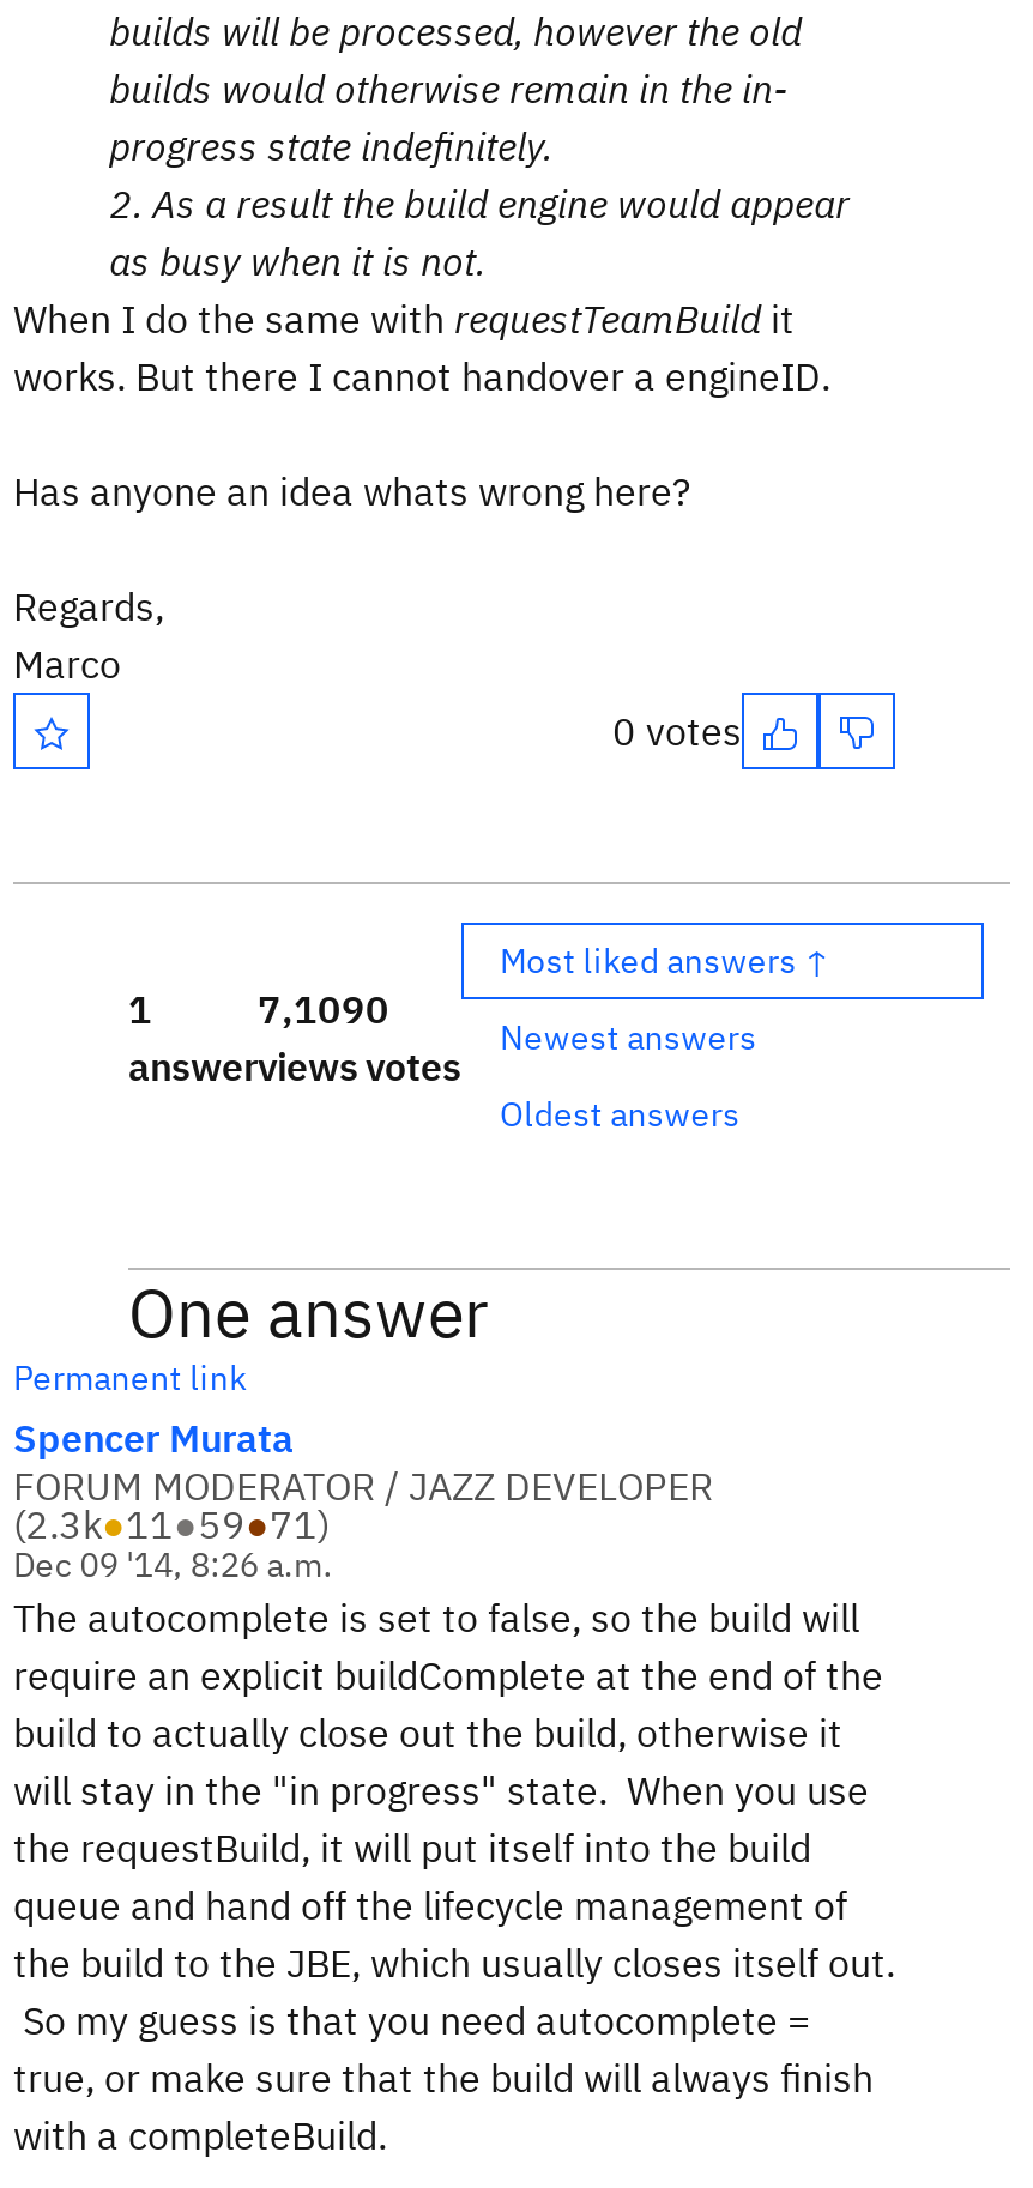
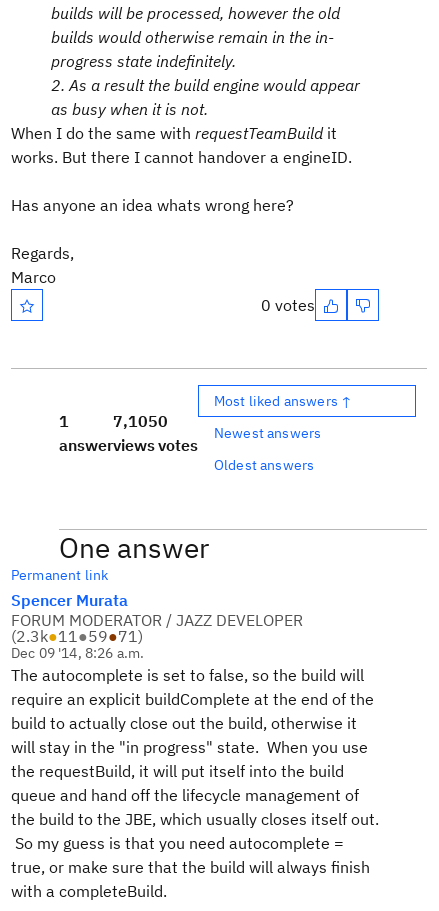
[258,985,389,1033] 7,109 0 -> [113,411,168,431] 7,105 0

